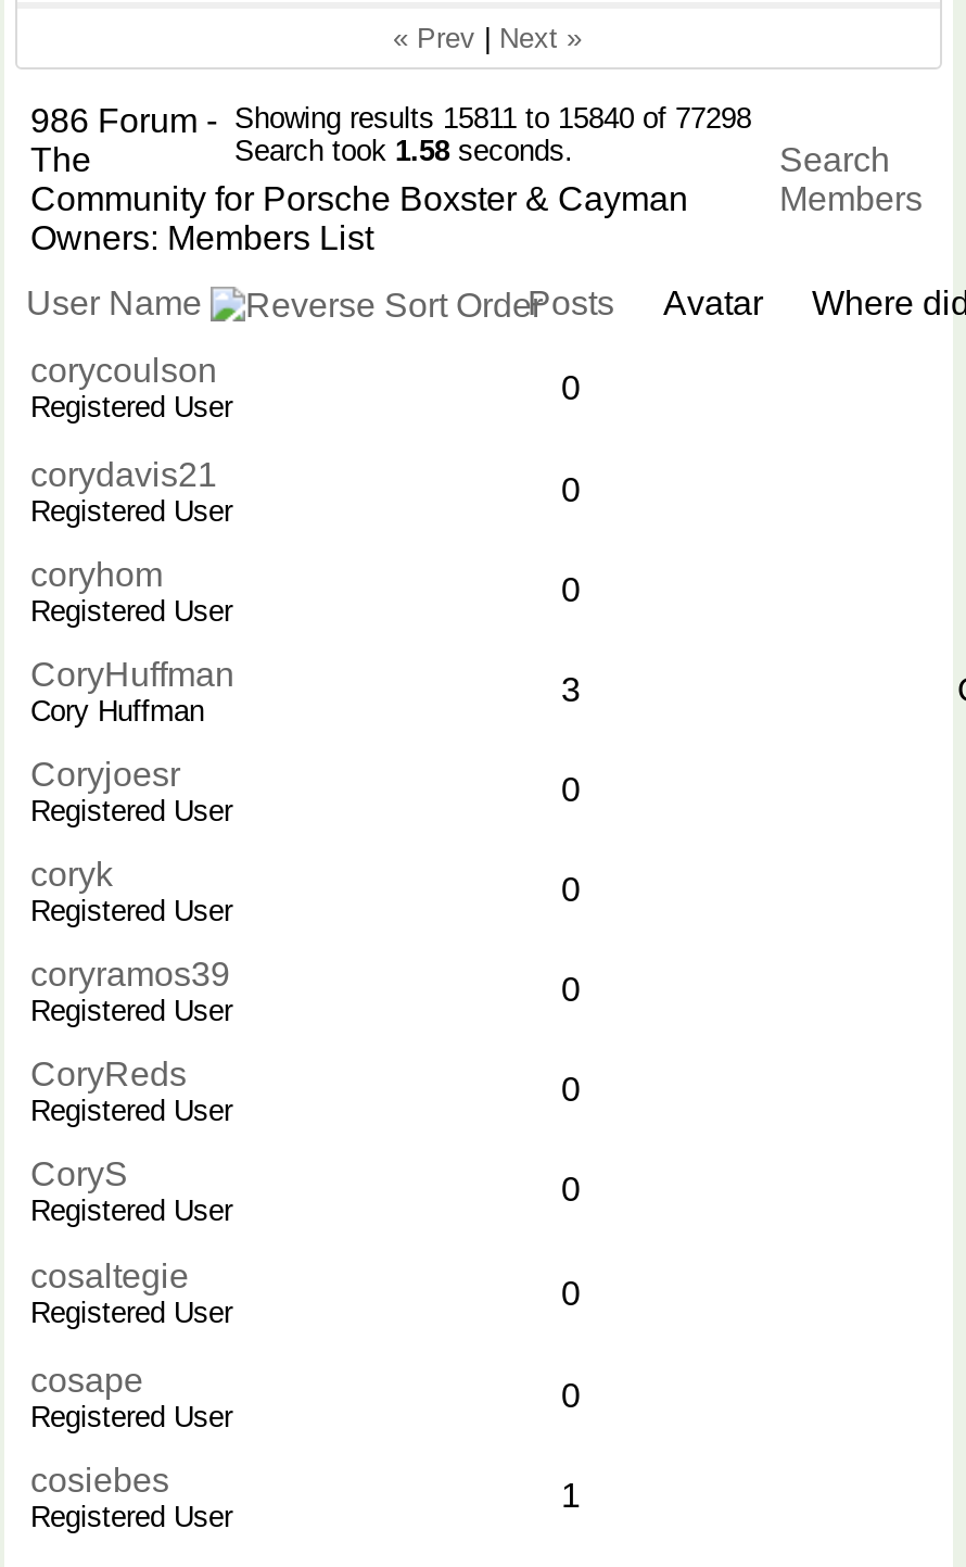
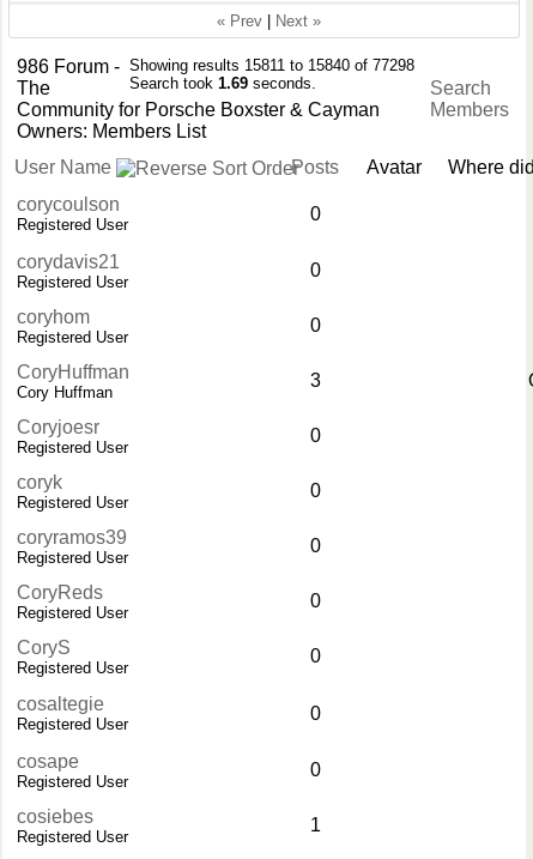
[234,135,573,167] Search took 1.58 seconds. -> [129,74,316,92] Search took 1.69 seconds.

